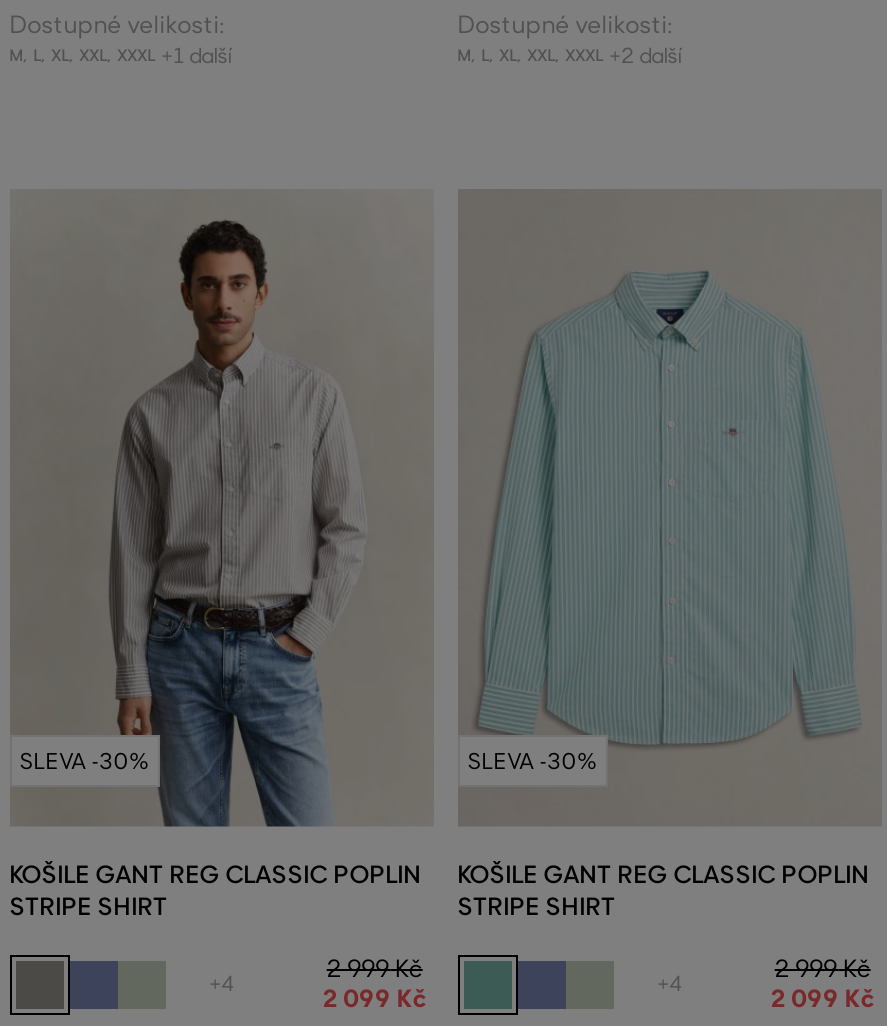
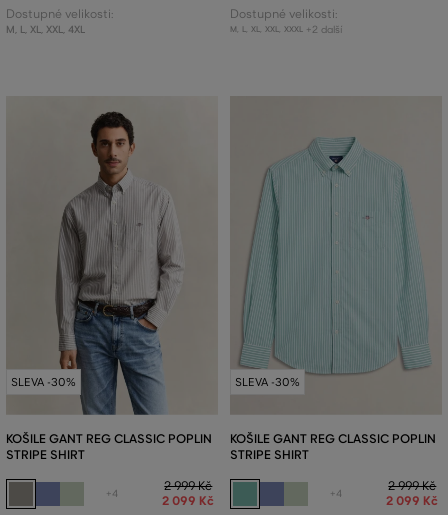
[9,42,231,68] M L XL XXL XXXL +1 další -> [6,23,85,36] M L XL XXL 4XL

